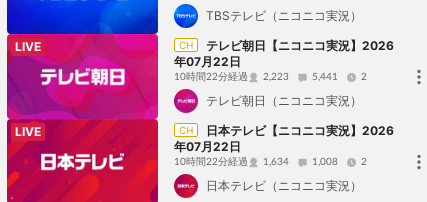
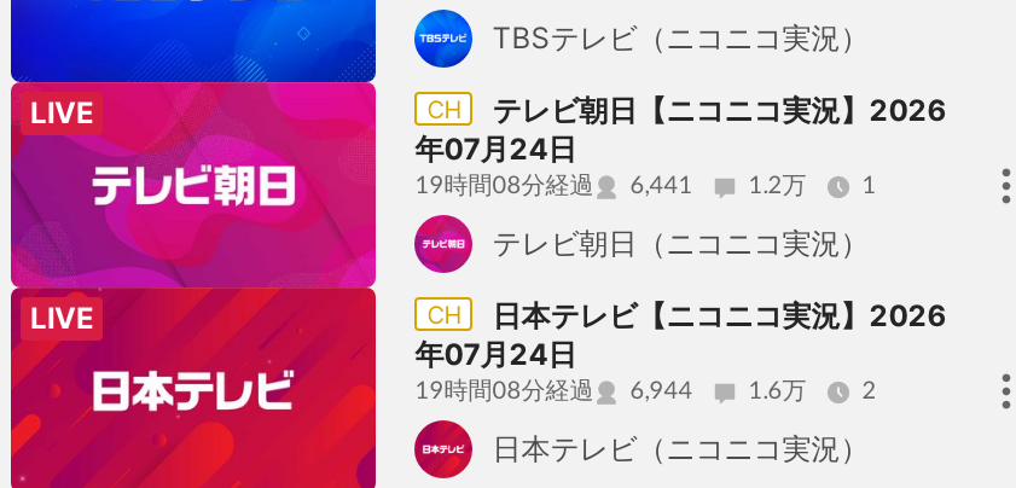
[174,54,241,69] 年07月22日 -> [415,129,577,166] 年07月24日
[174,72,367,82] 10時間22分経過 | 2,223 | 5,441 | 2 -> [415,173,876,198] 19時間08分経過 | 6,441 | 1.2万 | 1
[174,139,241,154] 年07月22日 -> [415,335,577,371] 年07月24日
[174,157,338,167] 10時間22分経過 | 1,634 | 1,008 -> [415,378,806,404] 19時間08分経過 | 6,944 | 1.6万

